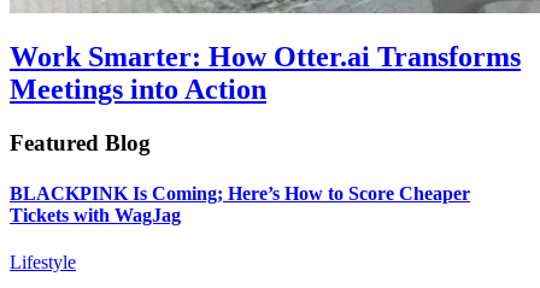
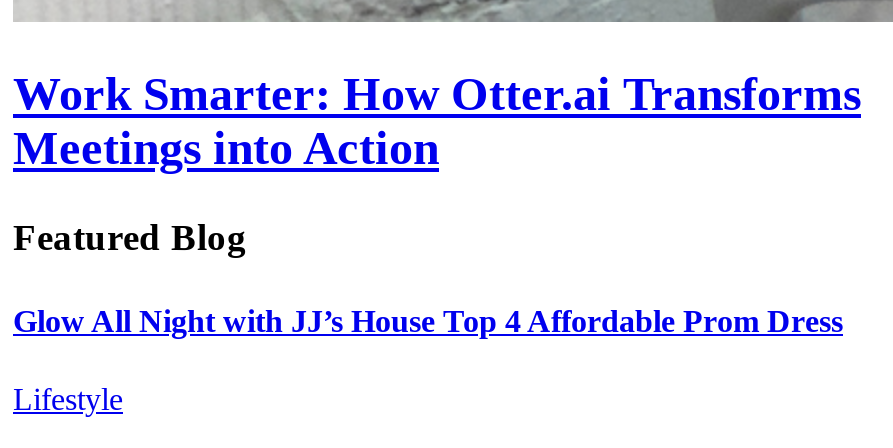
[10,183,470,225] BLACKPINK Is Coming; Here’s How to Score Cheaper | Tickets with WagJag -> [13,303,843,337] Glow All Night with JJ’s House Top 4 Affordable Prom Dress

